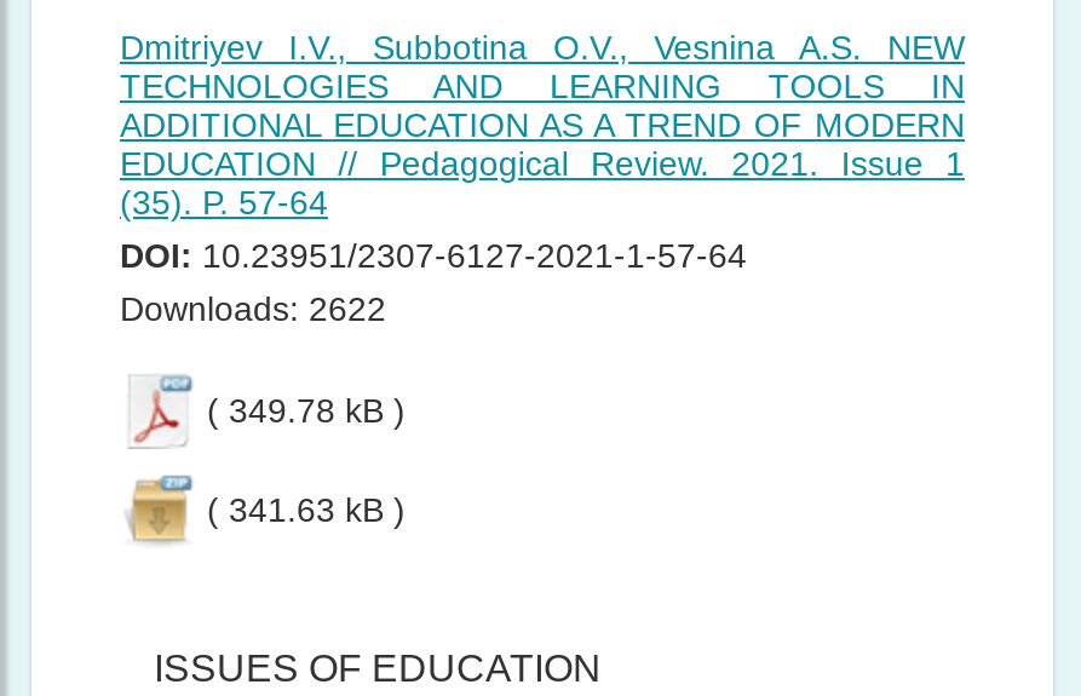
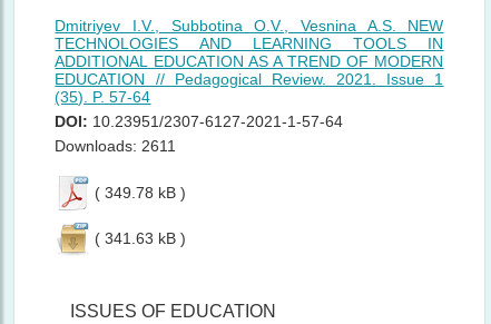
[120,289,386,328] Downloads: 2622 -> [55,137,176,155] Downloads: 2611

